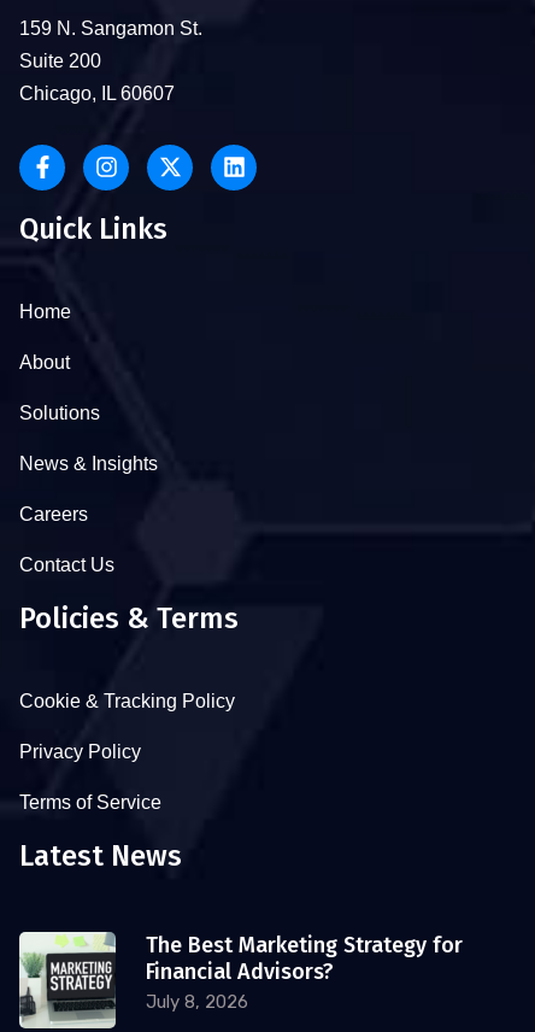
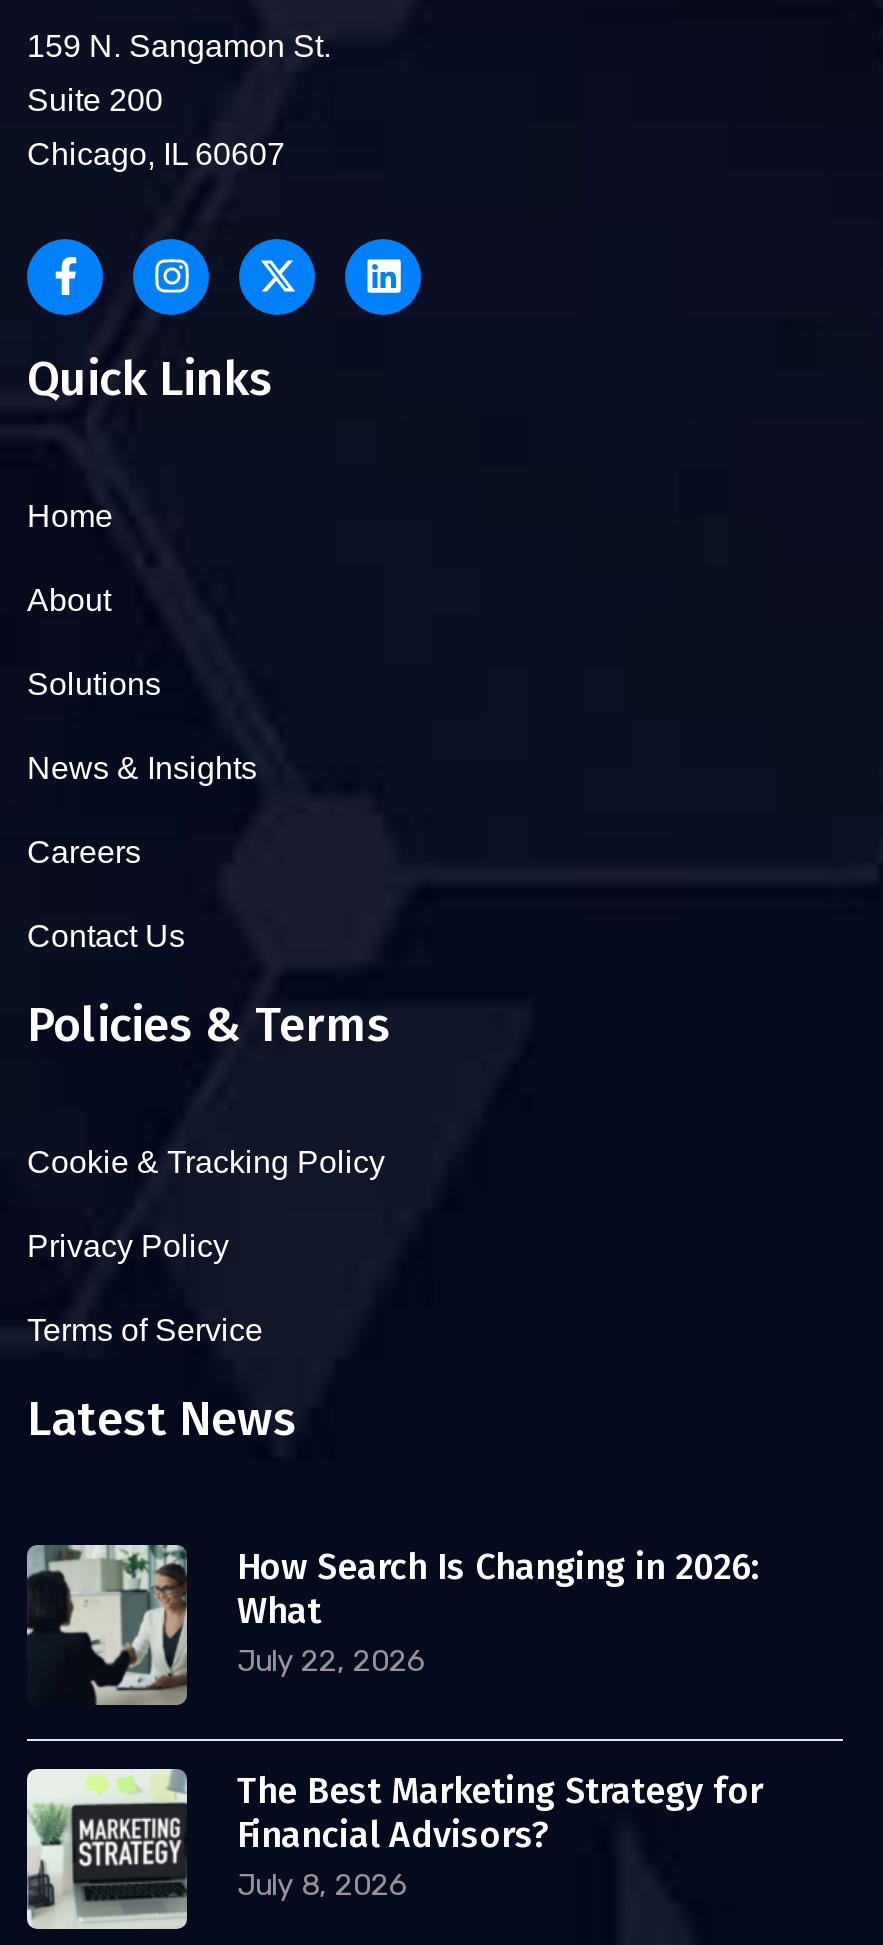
none -> [27,1543,759,1705] [image] | How Search Is Changing in 2026: | What | July 22, 2026

